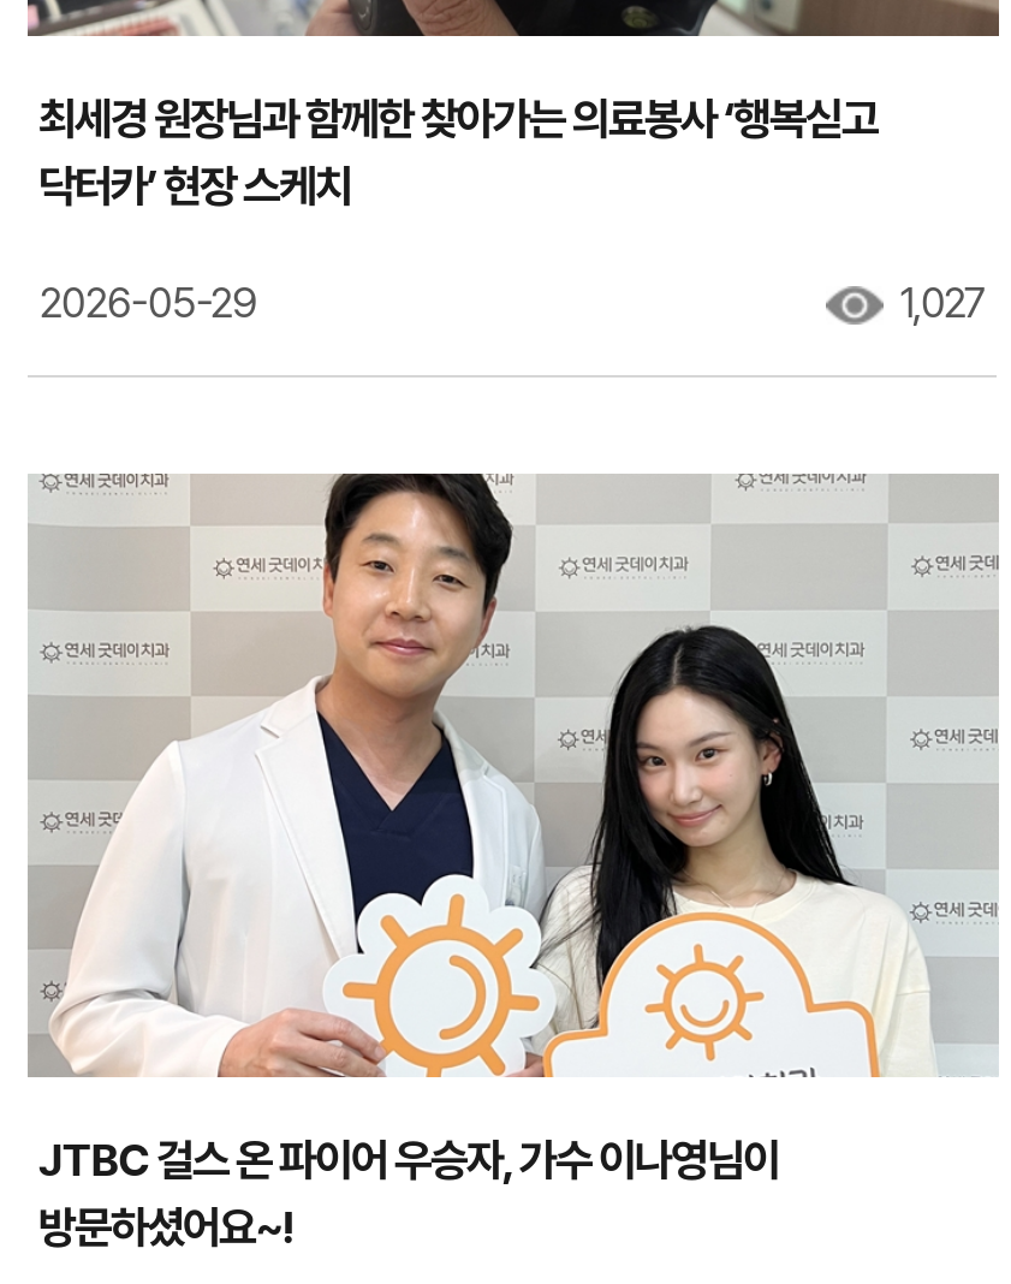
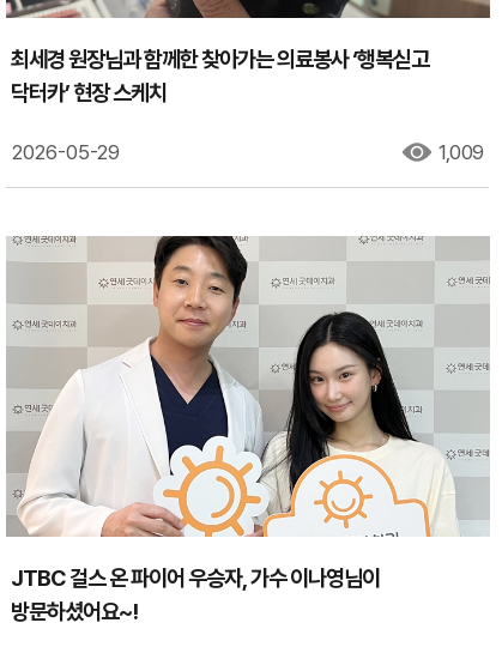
[899,280,987,328] 1,027 -> [439,140,484,164] 1,009

